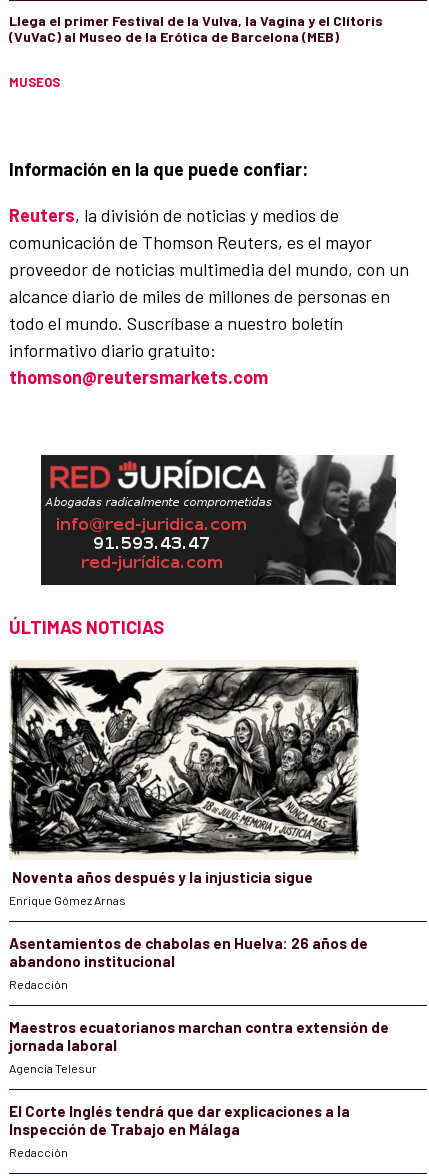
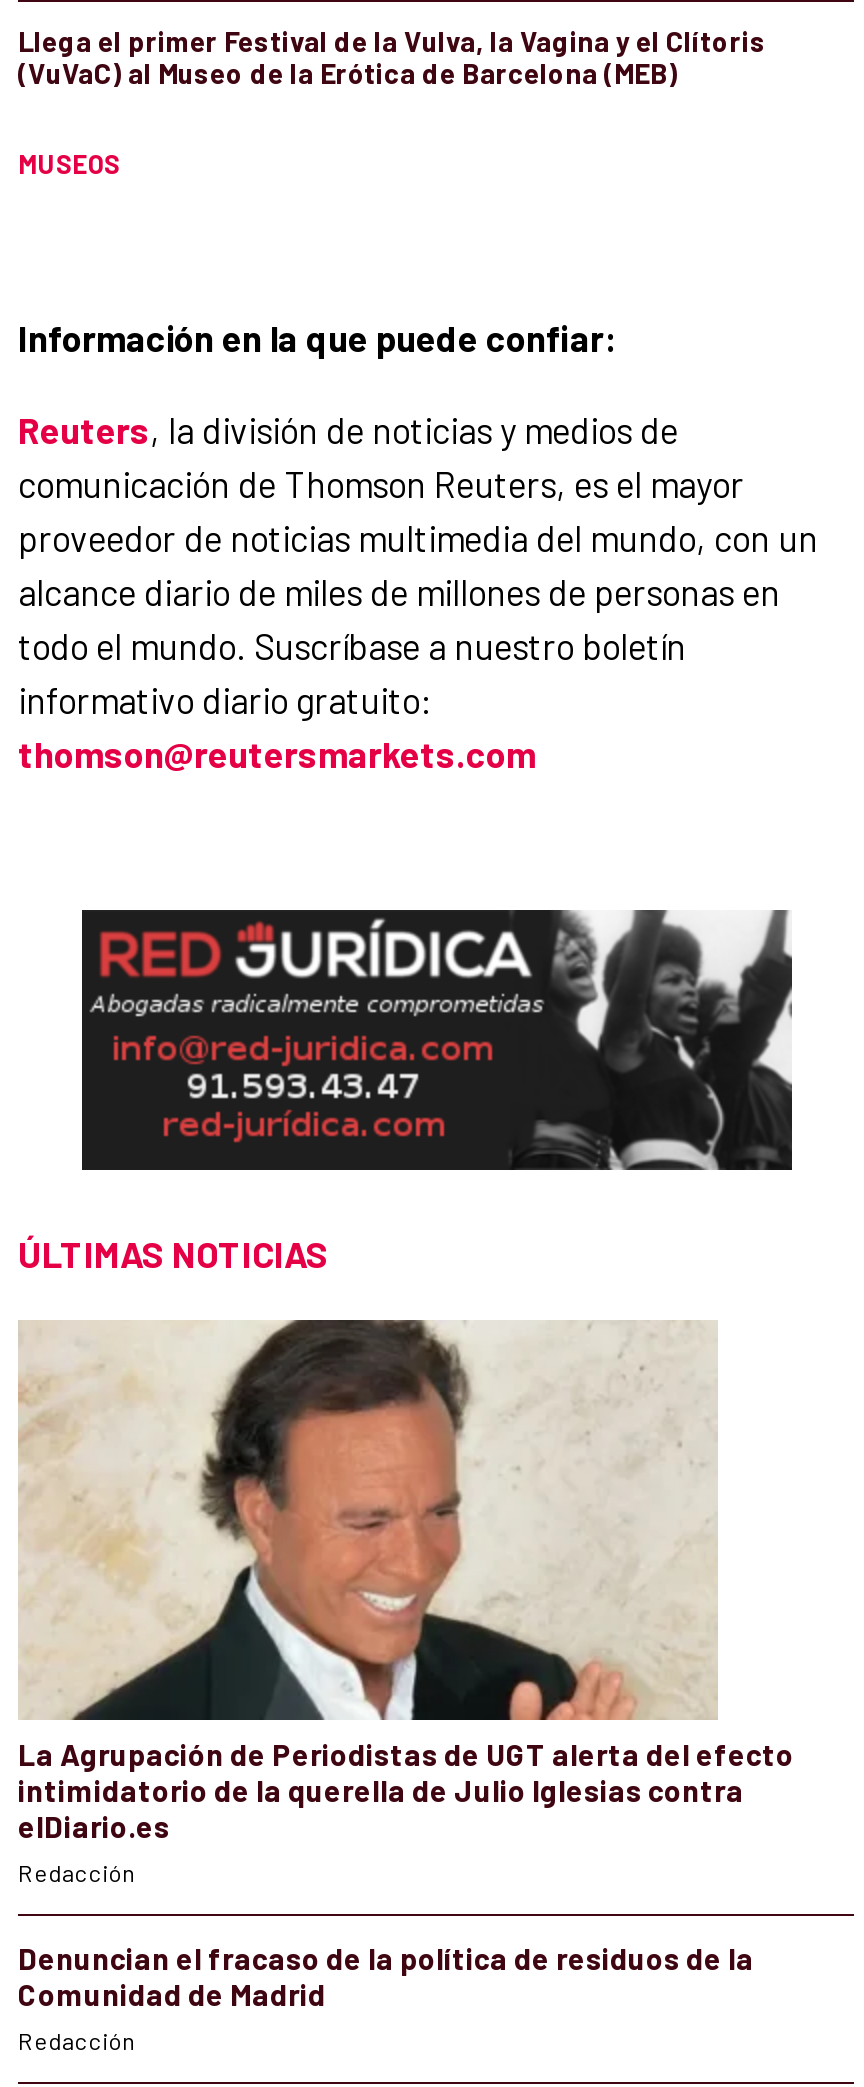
[9,665,368,970] [image] | Noventa años después y la injusticia sigue | Enrique Gómez Arnas | Asentamientos de chabolas en Huelva: 26 años de | abandono institucional -> [18,1318,794,1845] [image] | La Agrupación de Periodistas de UGT alerta del efecto | intimidatorio de la querella de Julio Iglesias contra | elDiario.es
[9,1018,389,1138] Maestros ecuatorianos marchan contra extensión de | jornada laboral | Agencia Telesur | El Corte Inglés tendrá que dar explicaciones a la | Inspección de Trabajo en Málaga -> [18,1941,754,2013] Denuncian el fracaso de la política de residuos de la | Comunidad de Madrid

